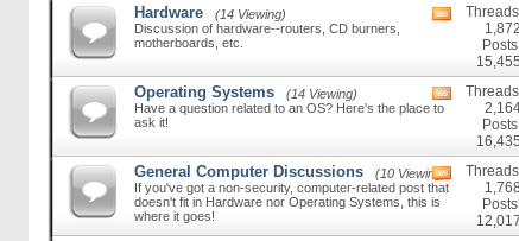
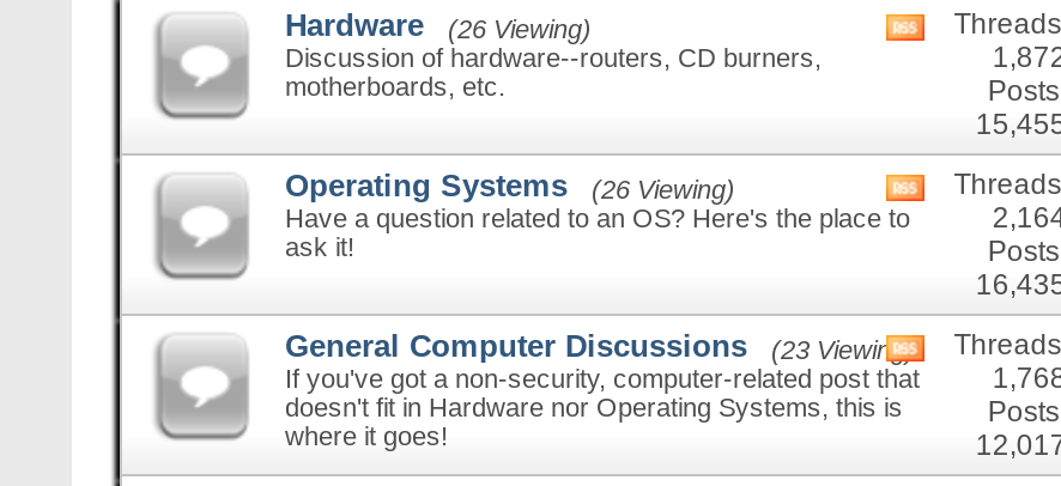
[134,4,286,21] Hardware (14 Viewing) -> [285,7,592,43] Hardware (26 Viewing)
[134,83,357,101] Operating Systems (14 Viewing) -> [285,168,735,203] Operating Systems (26 Viewing)
[375,166,447,180] (10 Viewing) -> [771,335,915,364] (23 Viewing)

